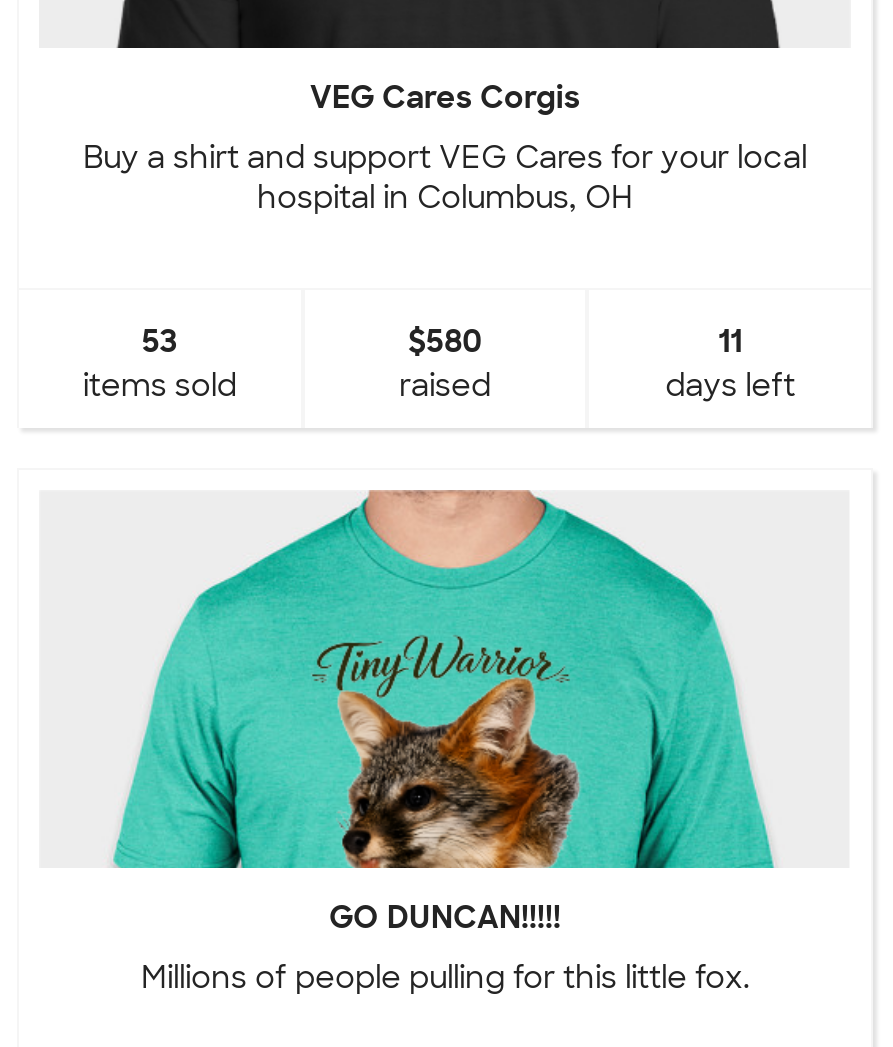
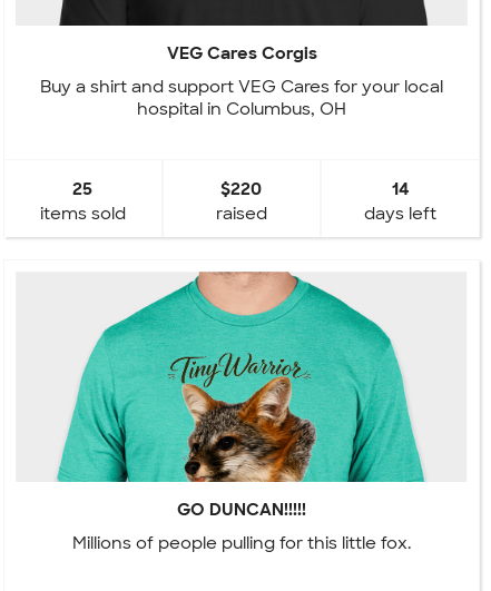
[142,321,178,361] 53 -> [73,179,93,201] 25
[408,321,482,361] $580 -> [221,179,262,201] $220
[718,321,742,361] 11 -> [391,179,409,201] 14

